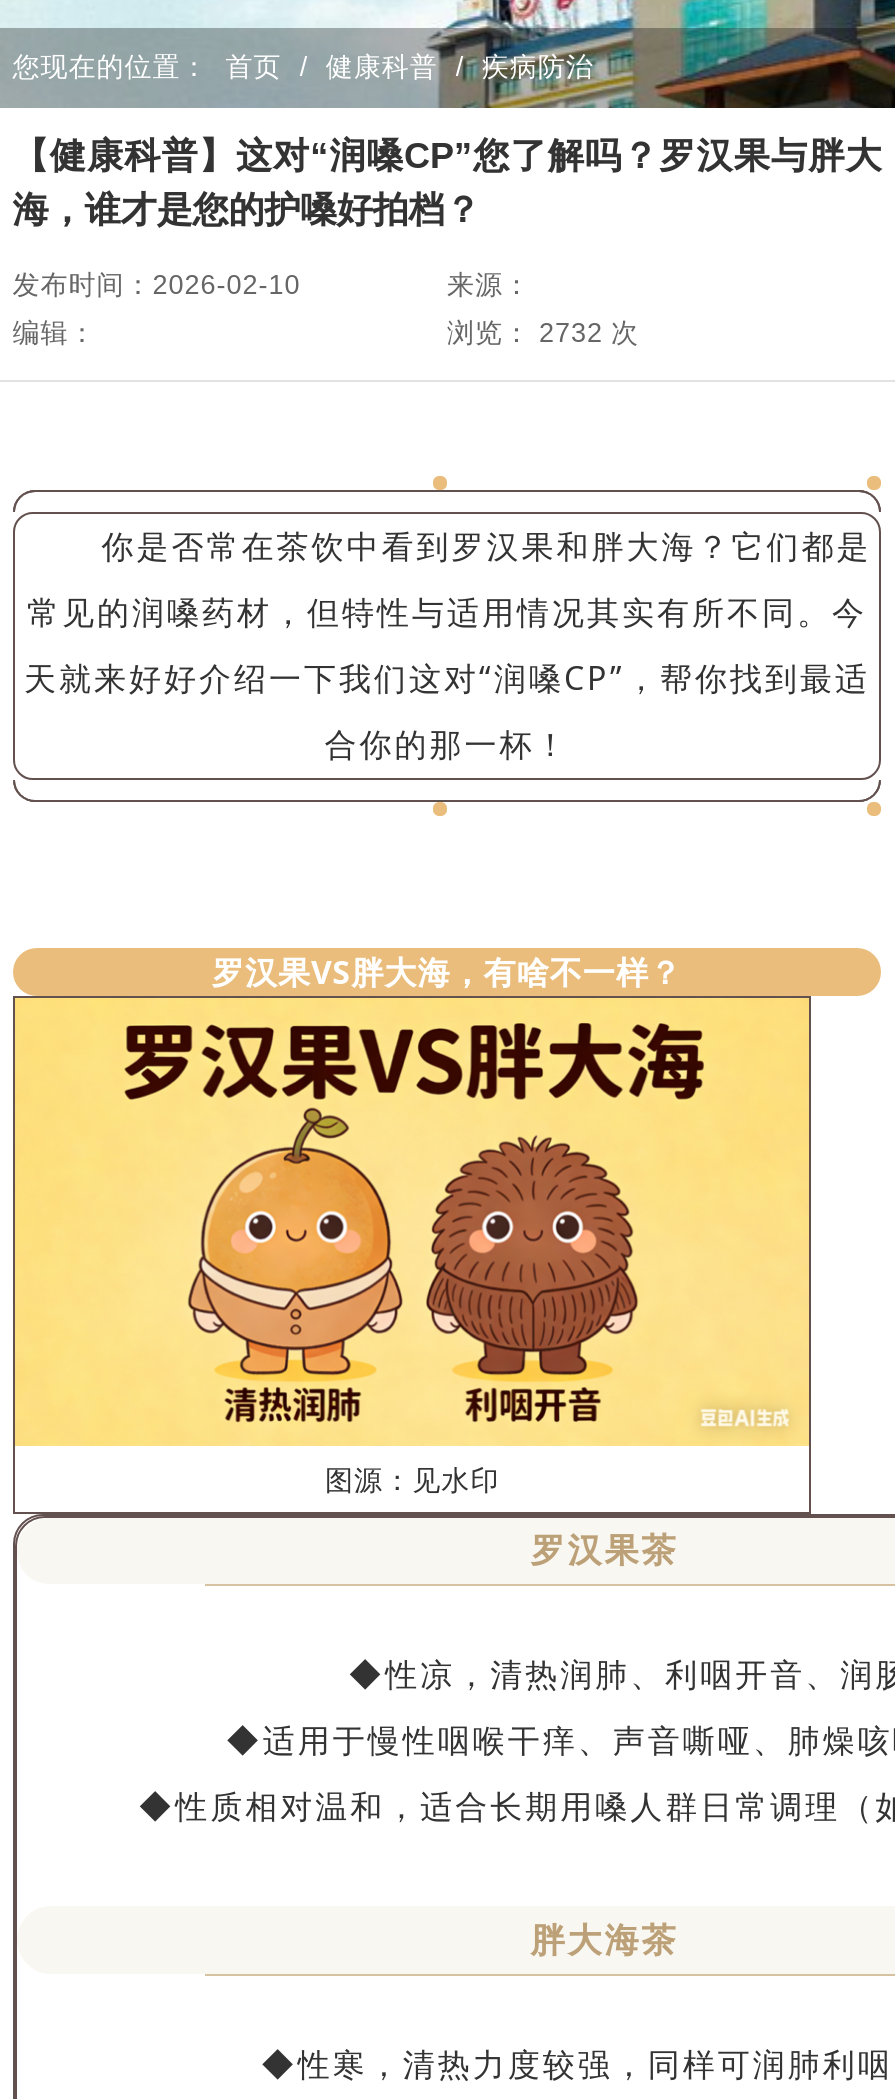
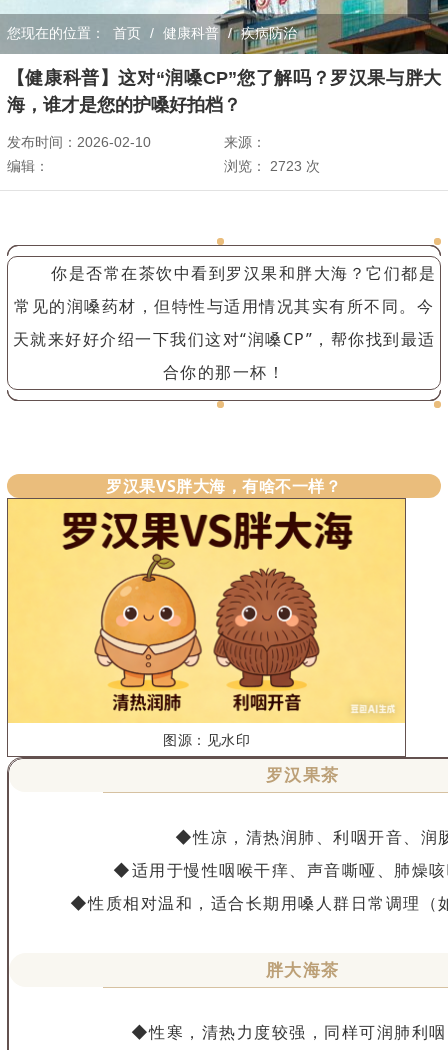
[447,317,639,347] 浏览：2732次 -> [224,159,320,174] 浏览：2723次

